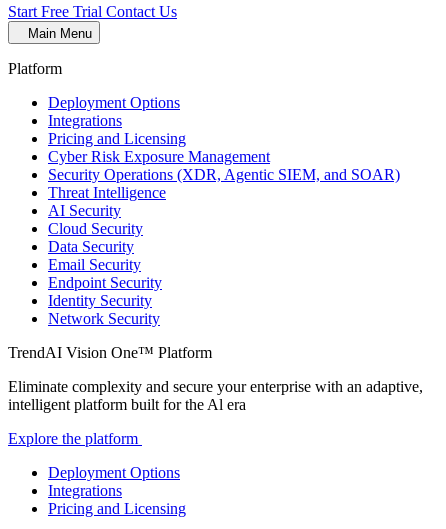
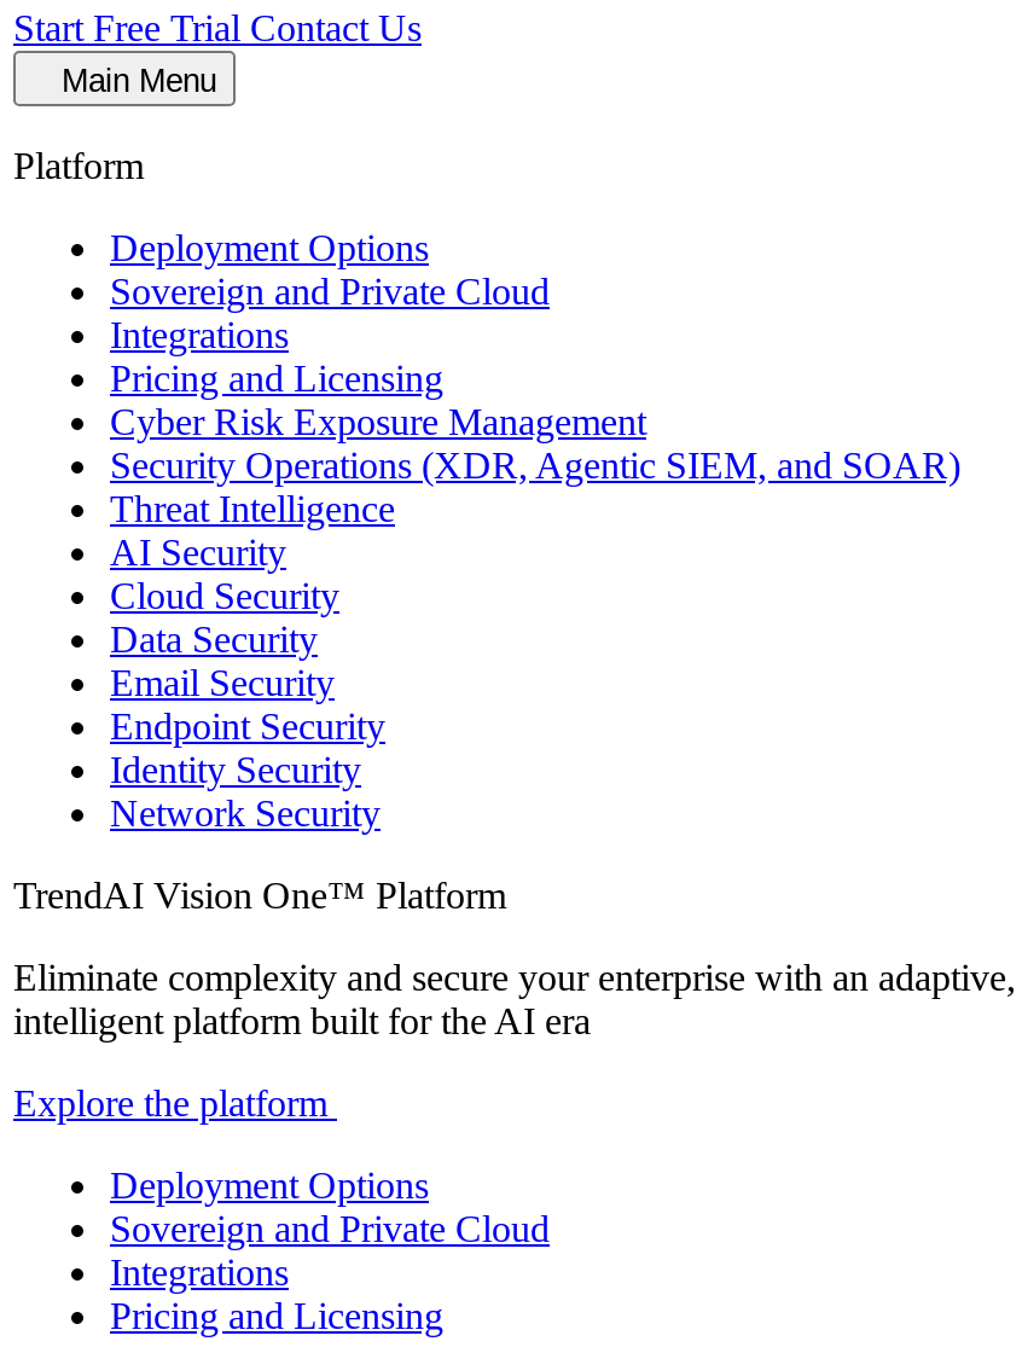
none -> [110,271,550,312] Sovereign and Private Cloud
[8,396,246,413] intelligent platform built for the Al era -> [13,1000,591,1041] intelligent platform built for the AI era
none -> [110,1208,550,1249] Sovereign and Private Cloud

